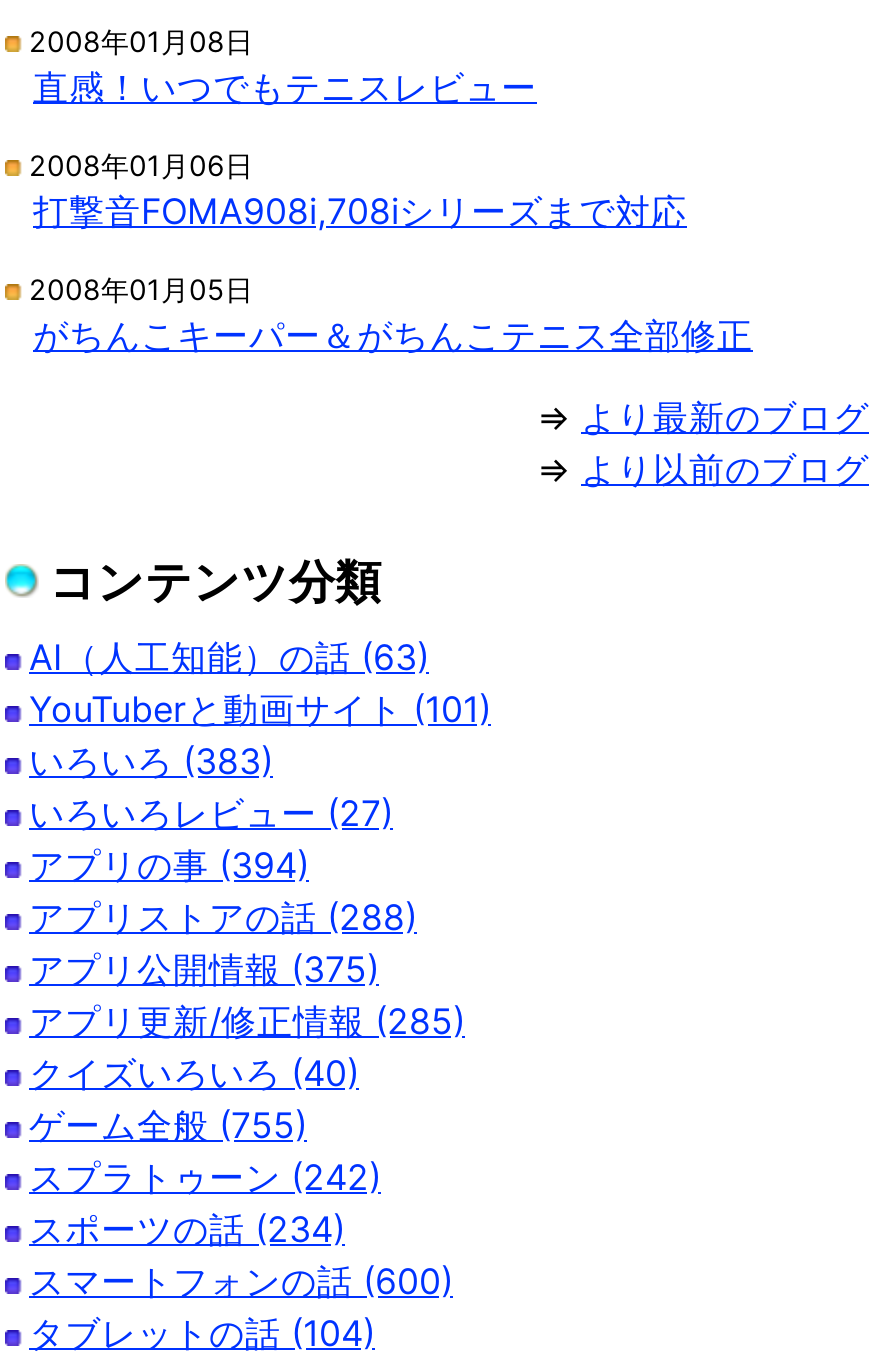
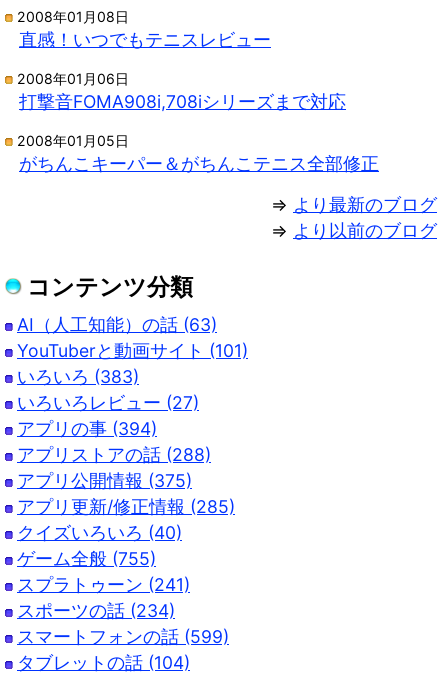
[29,1156,381,1198] スプラトゥーン (242) -> [17,574,190,595] スプラトゥーン (241)
[29,1260,453,1302] スマートフォンの話 (600) -> [17,626,229,647] スマートフォンの話 (599)

